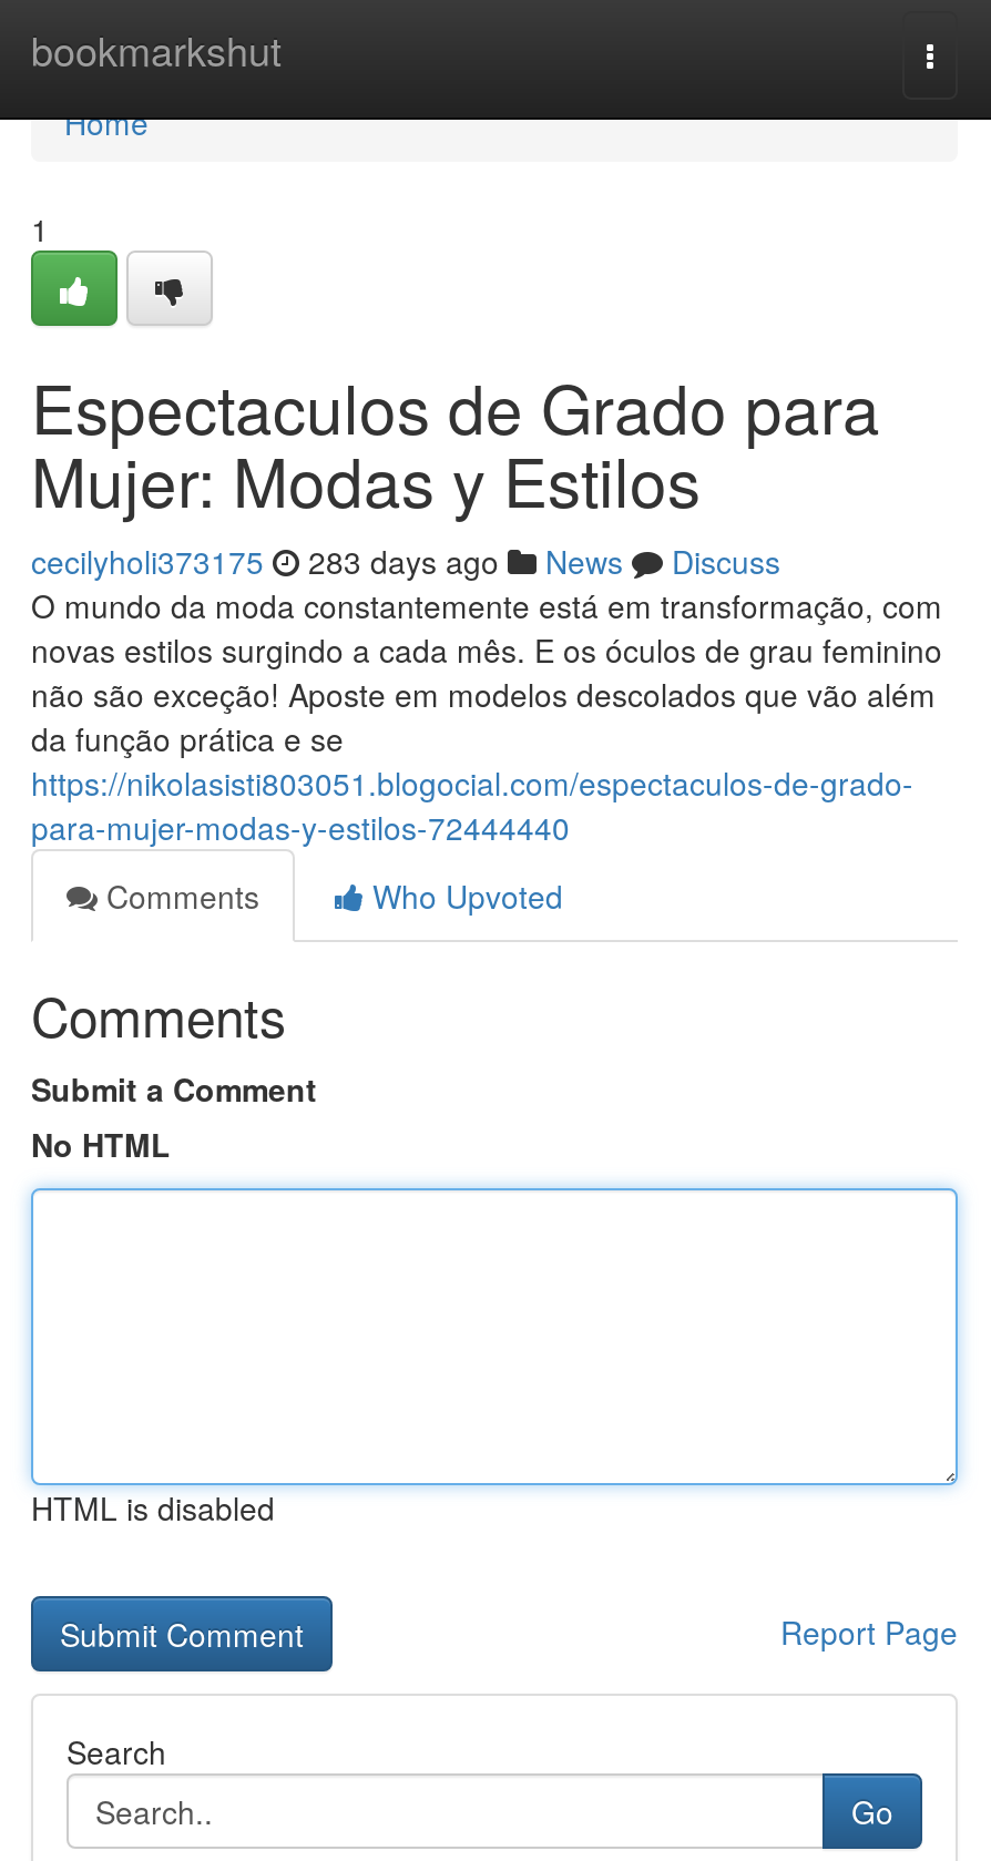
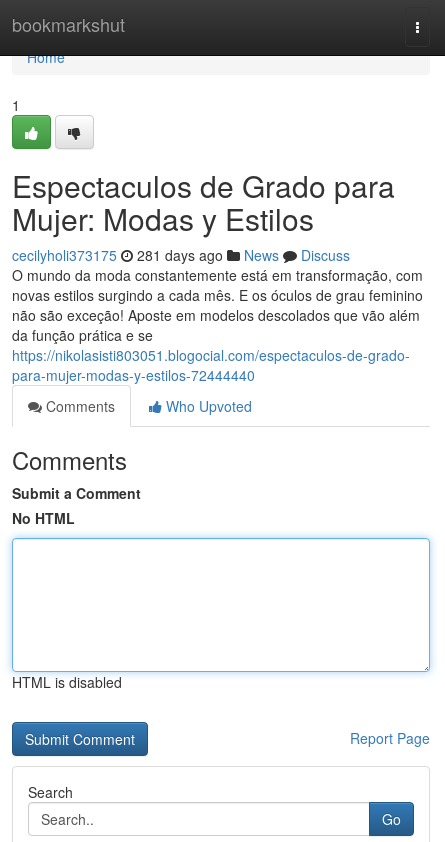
[31,539,780,583] cecilyholi373175 283 days ago News Discuss -> [12,245,350,265] cecilyholi373175 281 days ago News Discuss

